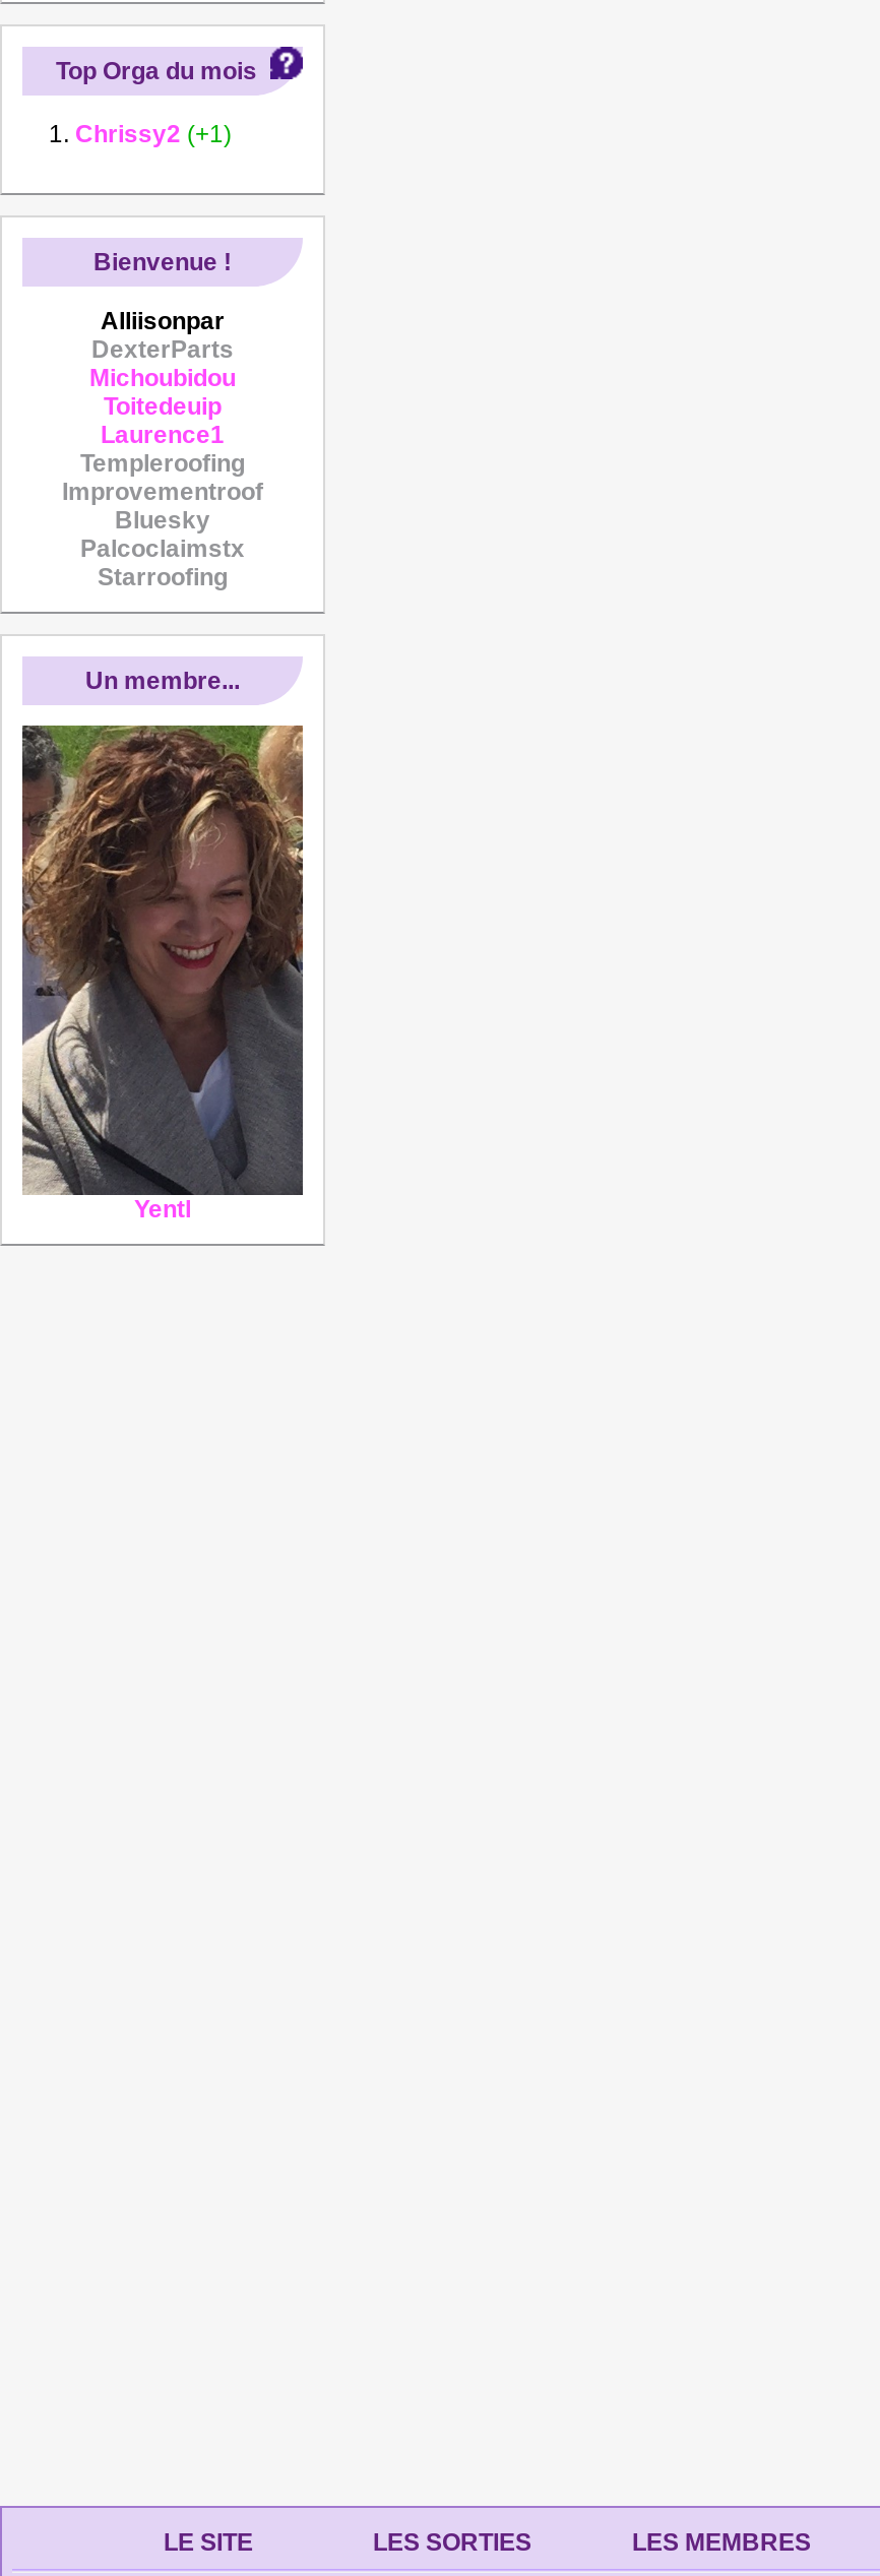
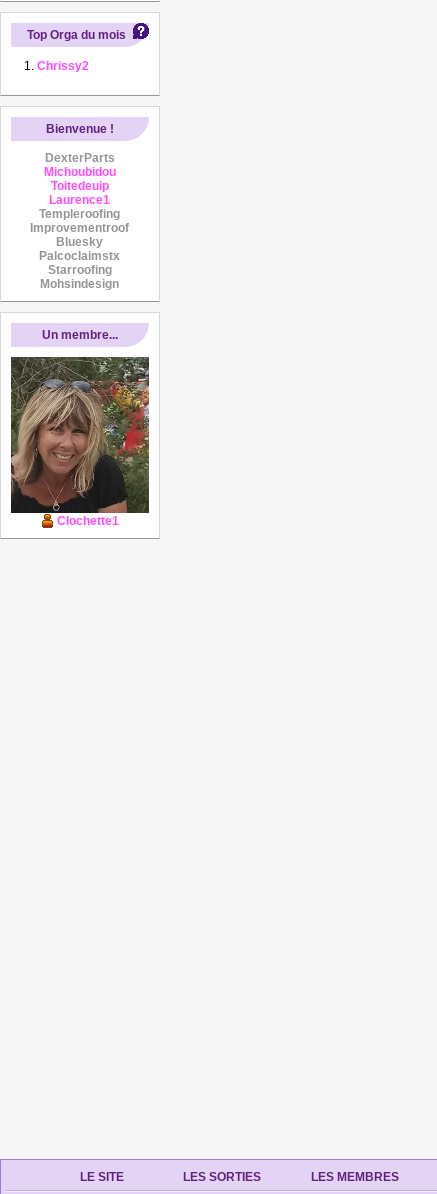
[75,120,232,148] Chrissy2 (+1) -> [37,59,89,73] Chrissy2
[101,307,225,335] Alliisonpar -> none
none -> [40,277,119,291] Mohsindesign
[20,724,305,1223] [image] | Yentl -> [11,356,150,529] [image] | Clochette1

